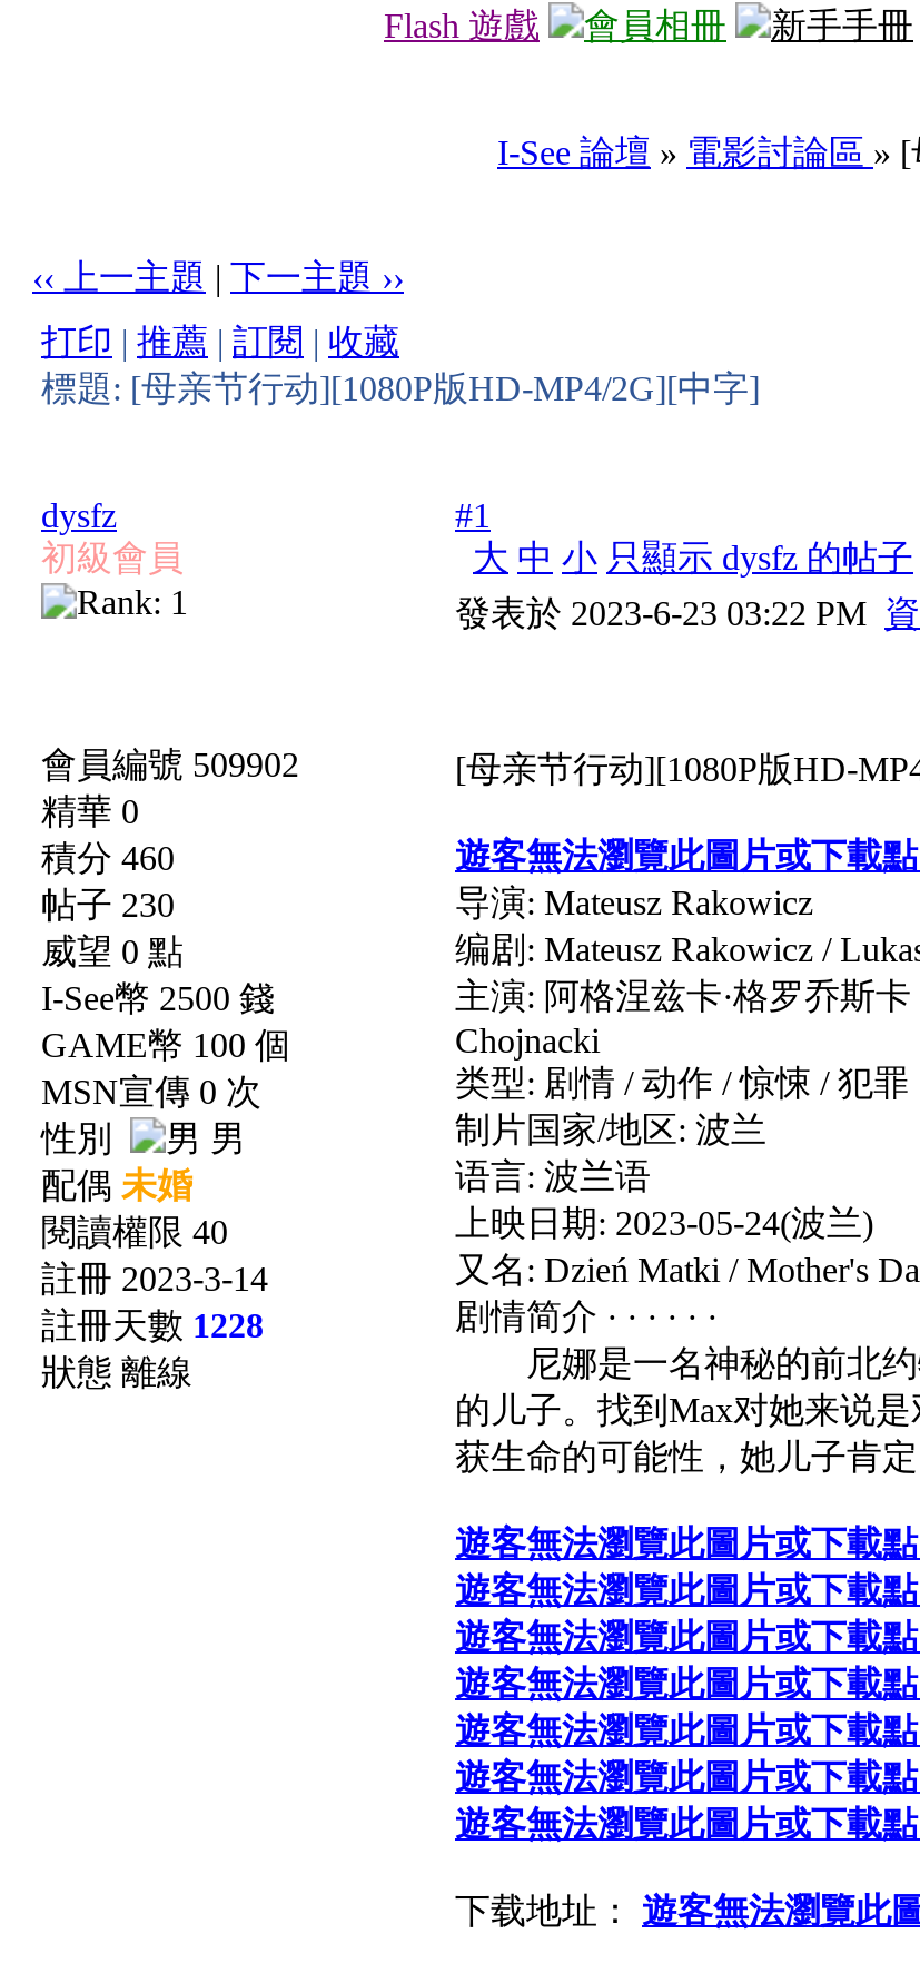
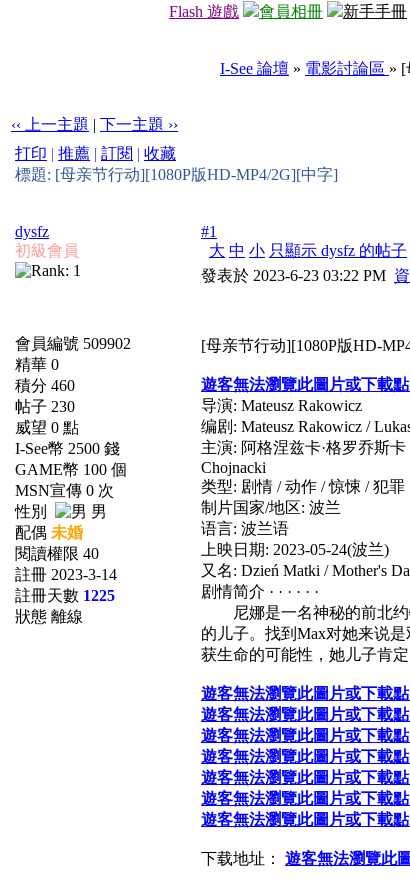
[41,1306,264,1344] 註冊天數1228 -> [15,587,115,604] 註冊天數1225

